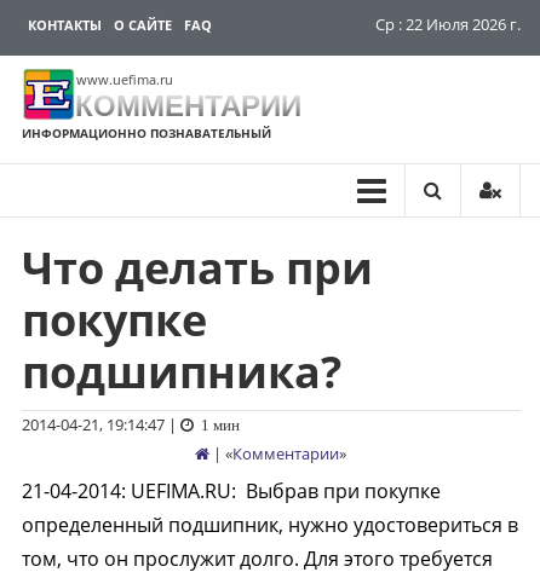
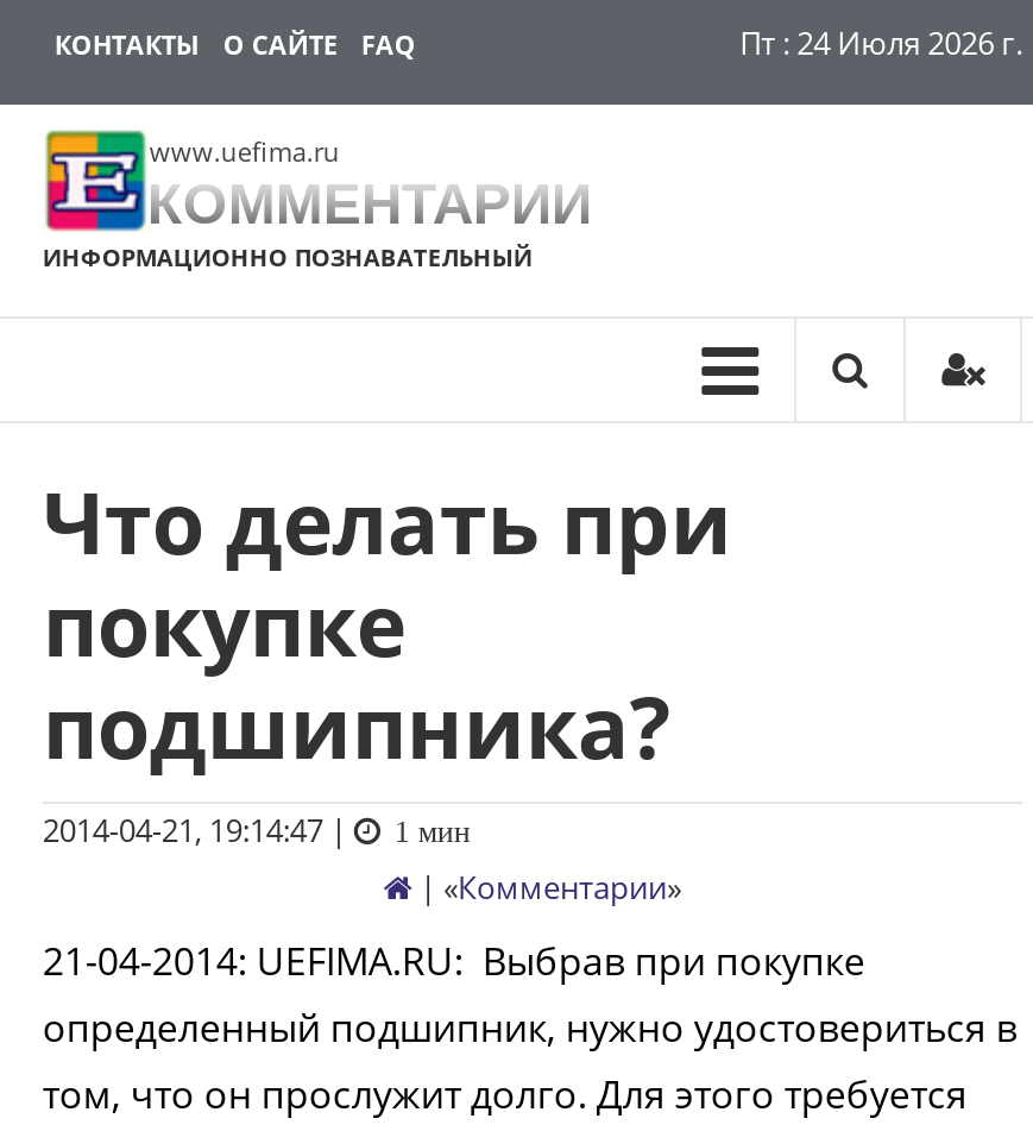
[375,13,521,35] Ср : 22 Июля 2026 г. -> [740,21,1023,64] Пт : 24 Июля 2026 г.

